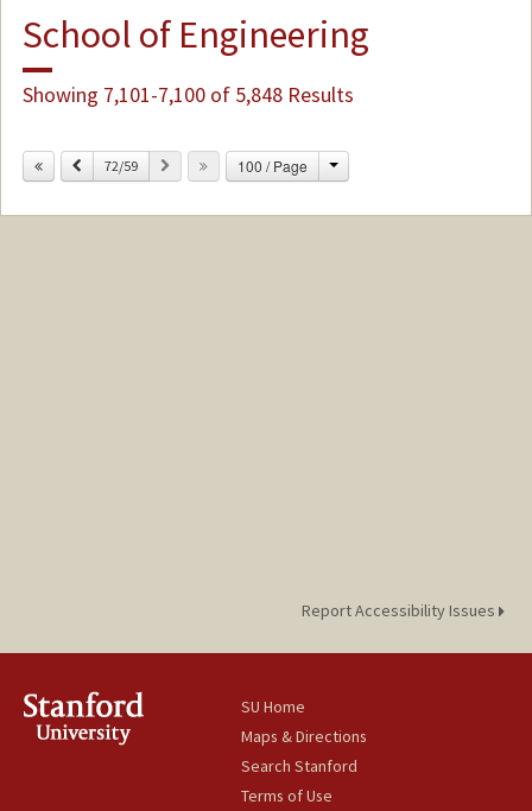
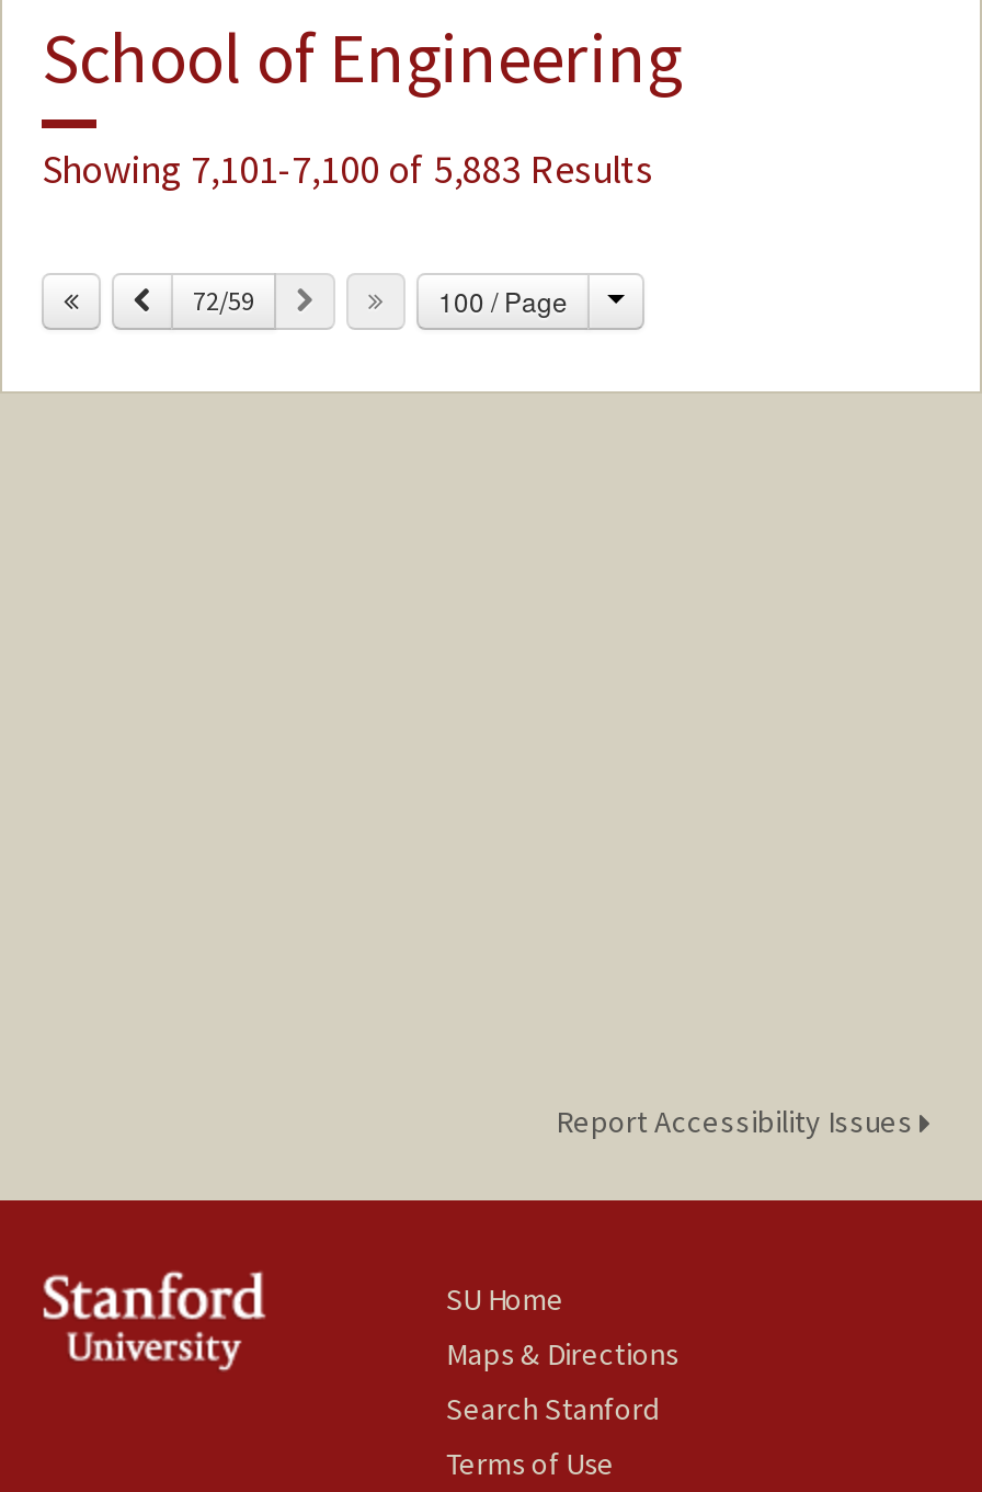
[23,80,354,108] Showing 7,101-7,100 of 5,848 Results -> [42,143,653,193] Showing 7,101-7,100 of 5,883 Results

